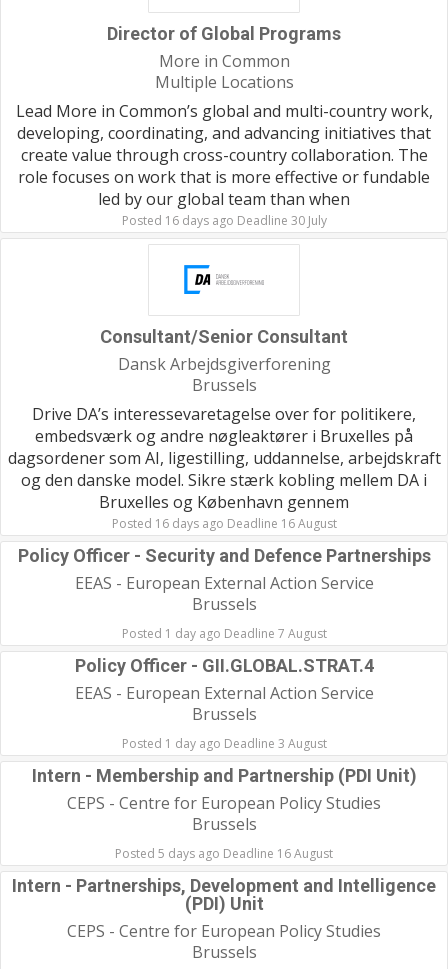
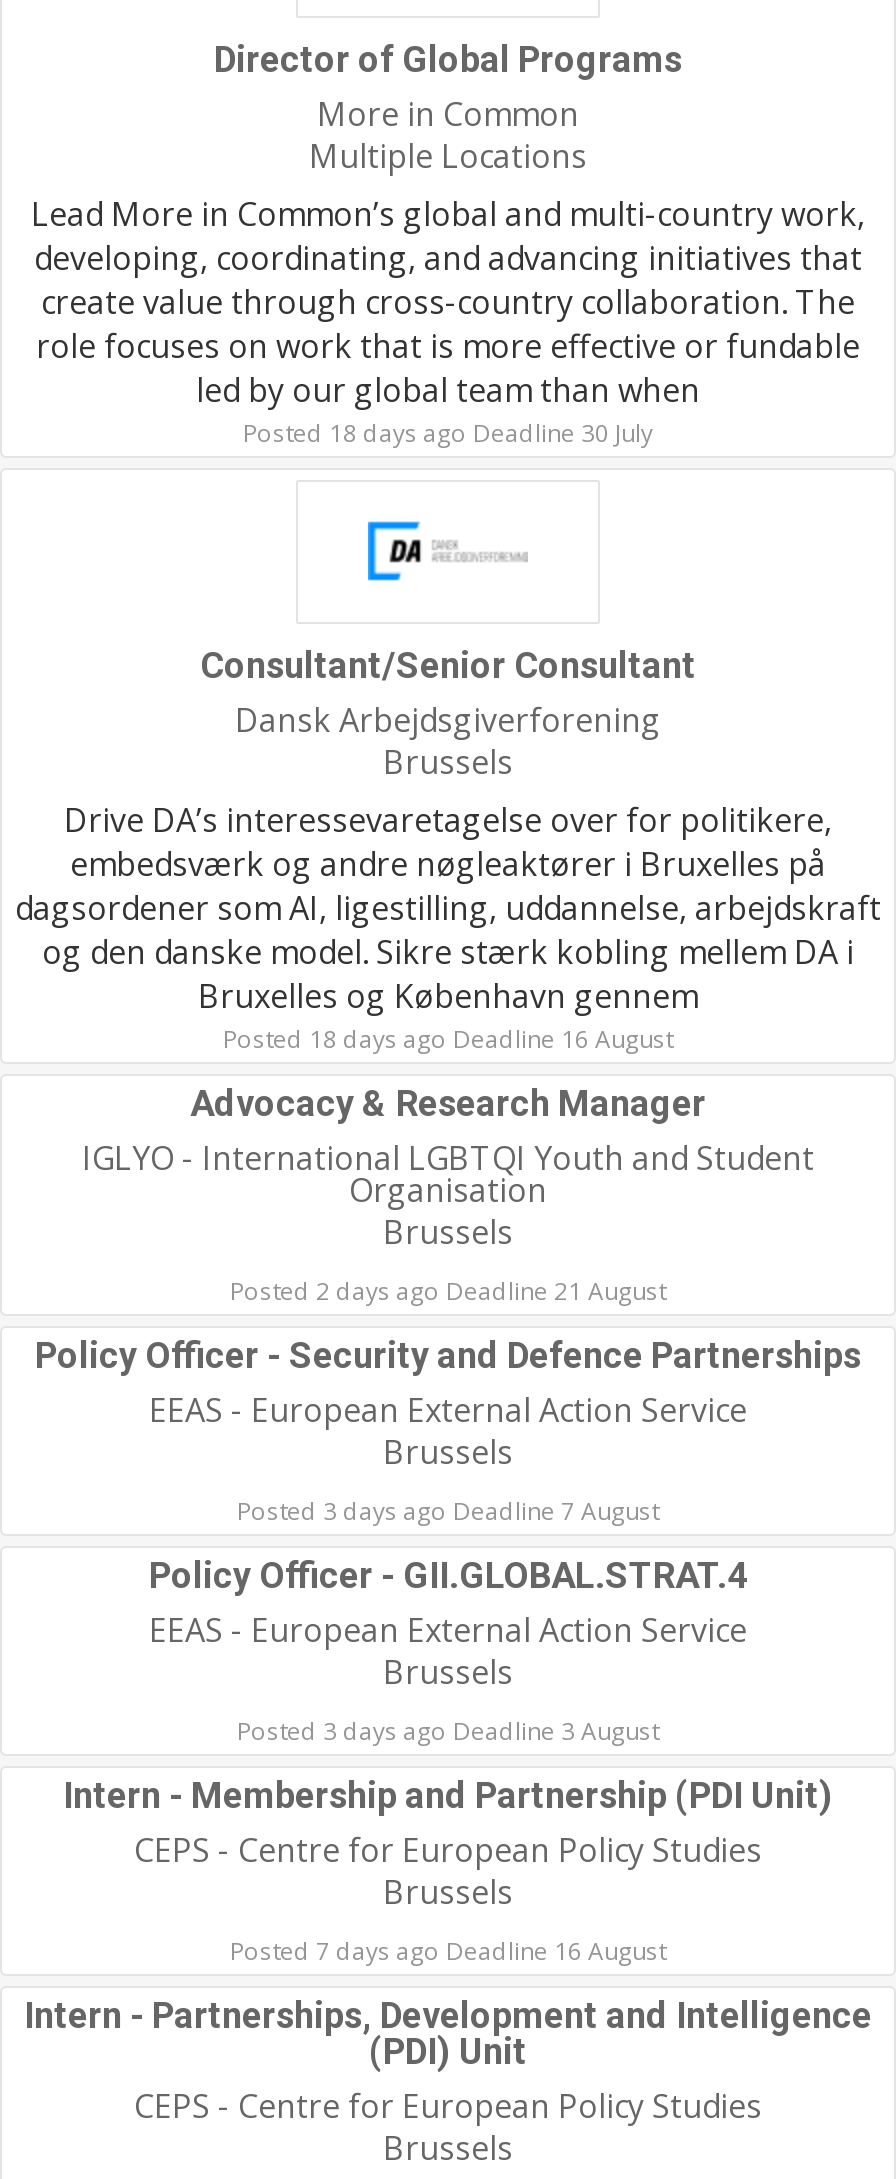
[121,212,326,229] Posted 16 days ago Deadline 30 July -> [243,416,653,450] Posted 18 days ago Deadline 30 July
[111,515,336,532] Posted 16 days ago Deadline 16 August -> [82,1022,814,1308] Posted 18 days ago Deadline 16 August | Advocacy & Research Manager | IGLYO - International LGBTQI Youth and Student | Organisation | Brussels | Posted 2 days ago Deadline 21 August
[121,625,326,642] Posted 1 day ago Deadline 7 August -> [237,1494,659,1528] Posted 3 days ago Deadline 7 August
[121,735,326,752] Posted 1 day ago Deadline 3 August -> [237,1714,659,1748] Posted 3 days ago Deadline 3 August
[115,845,333,862] Posted 5 days ago Deadline 16 August -> [230,1934,666,1968] Posted 7 days ago Deadline 16 August

